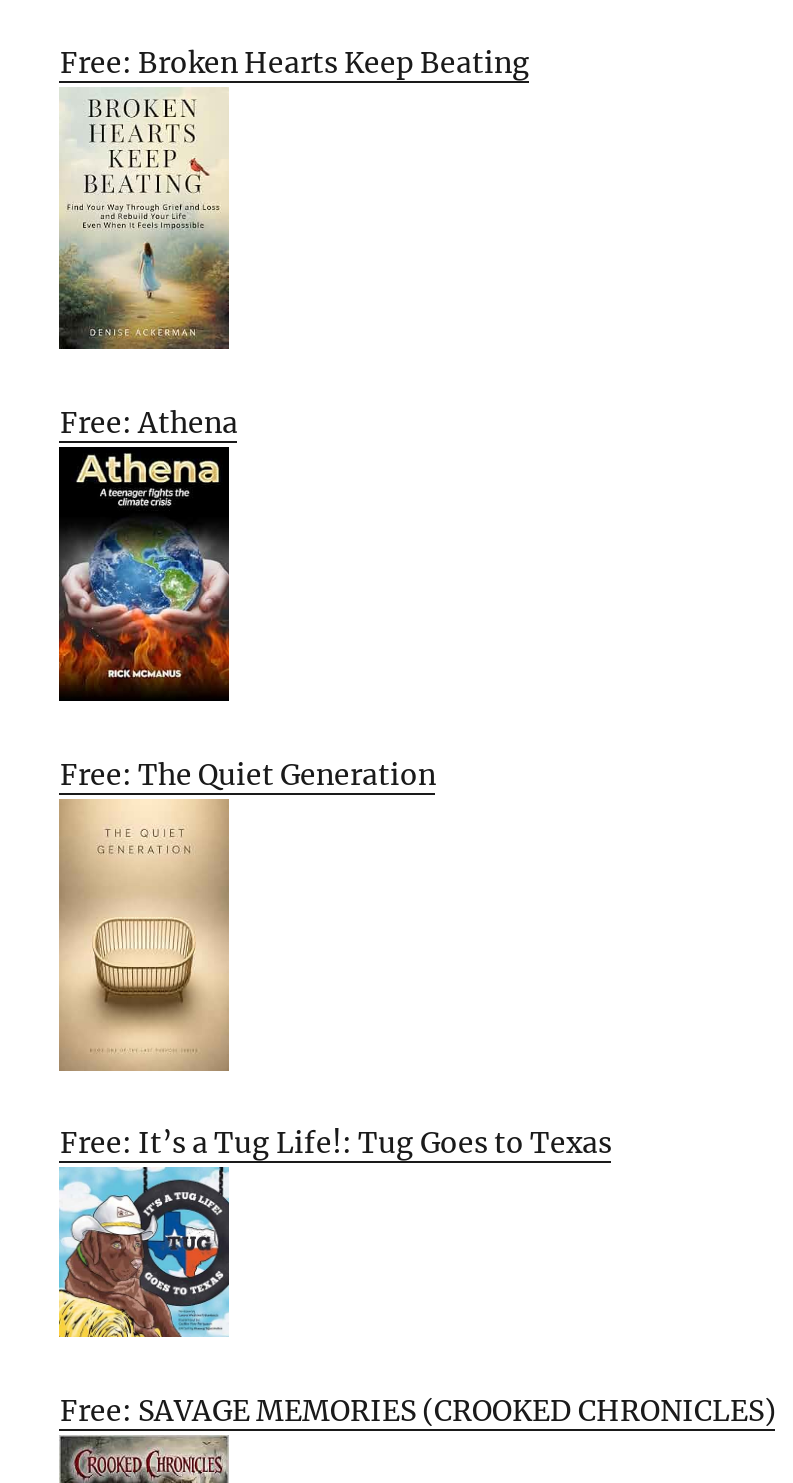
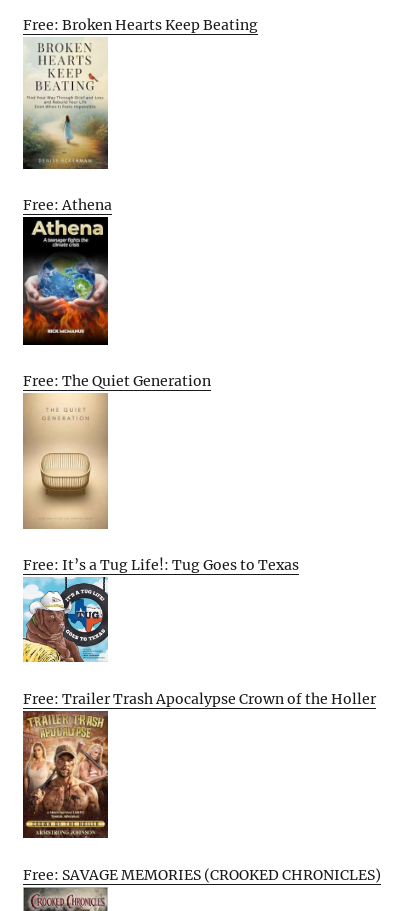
none -> [22,715,109,839] [image]
none -> [23,690,376,708] Free: Trailer Trash Apocalypse Crown of the Holler

